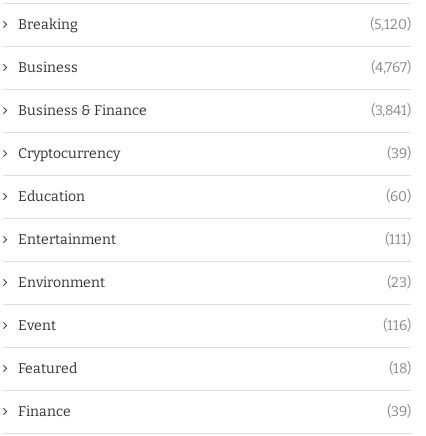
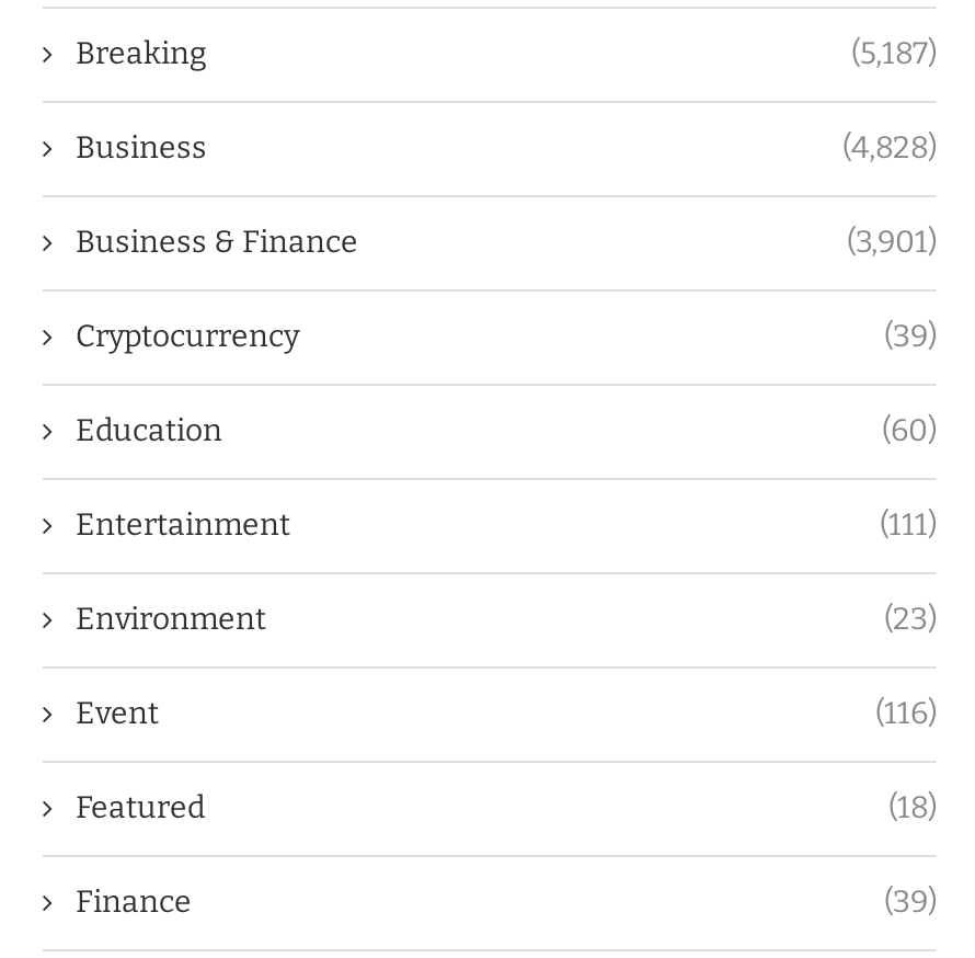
[370,15,411,32] (5,120) -> [851,34,937,71] (5,187)
[371,58,411,75] (4,767) -> [842,128,937,166] (4,828)
[371,101,411,118] (3,841) -> [847,223,937,260] (3,901)

